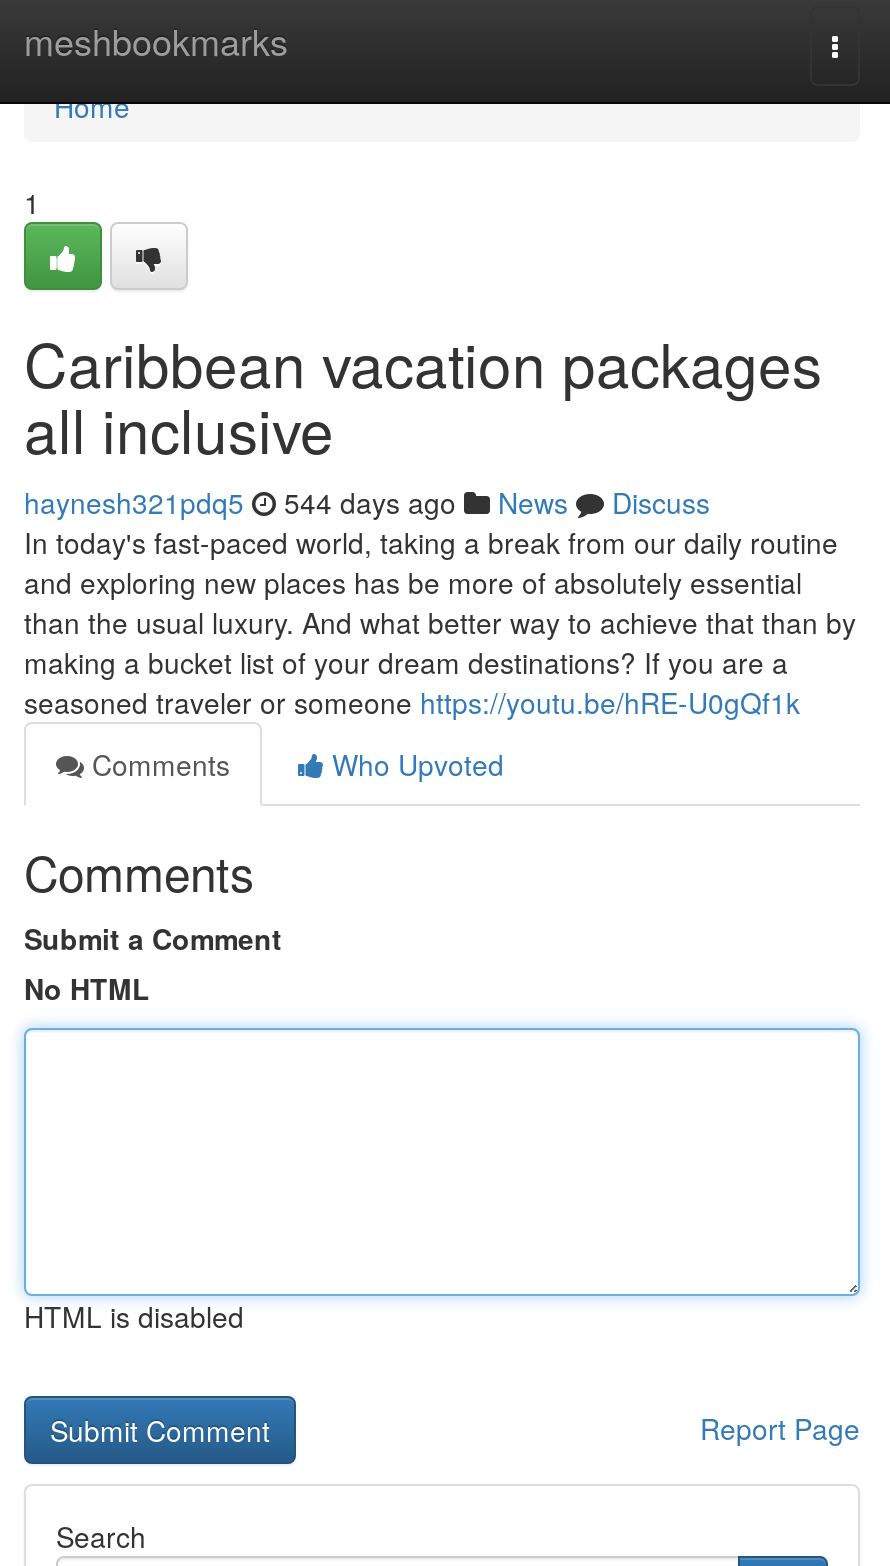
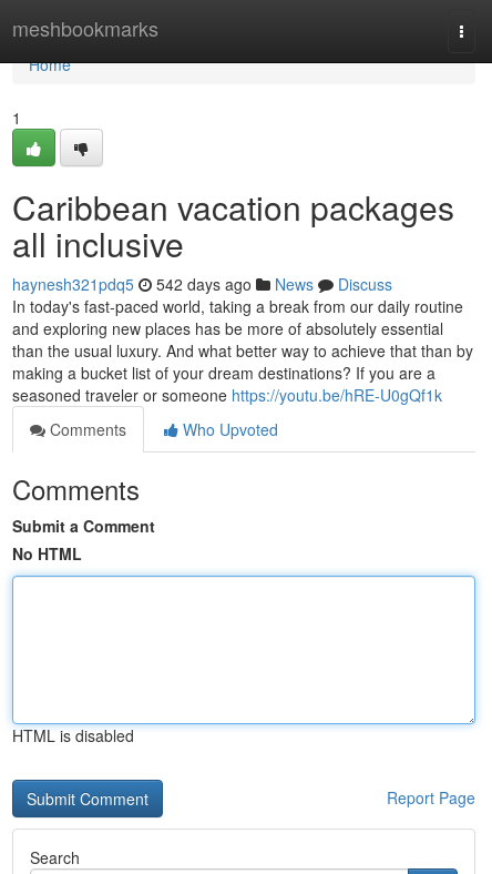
[24,482,710,522] haynesh321pdq5 544 days ago News Discuss -> [12,273,392,295] haynesh321pdq5 542 days ago News Discuss

